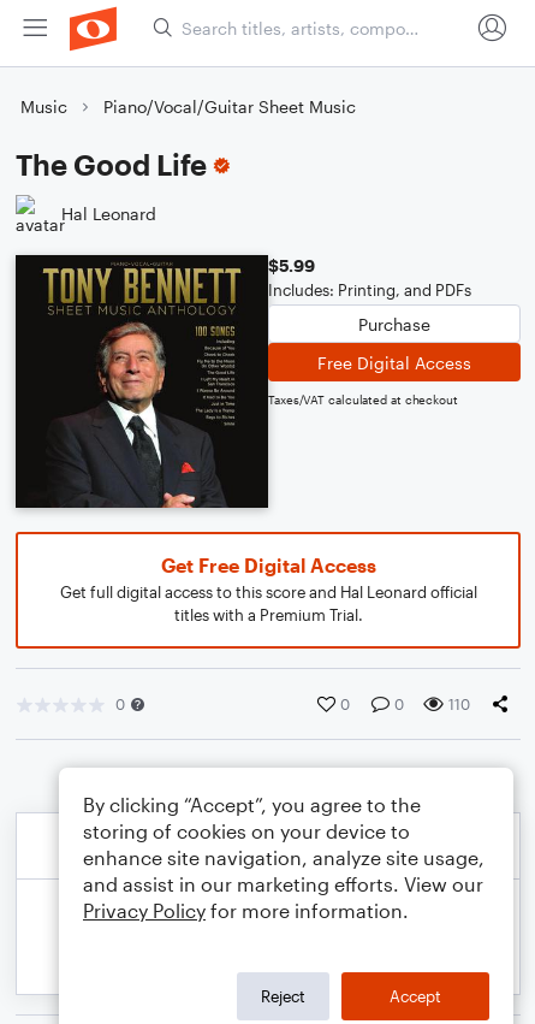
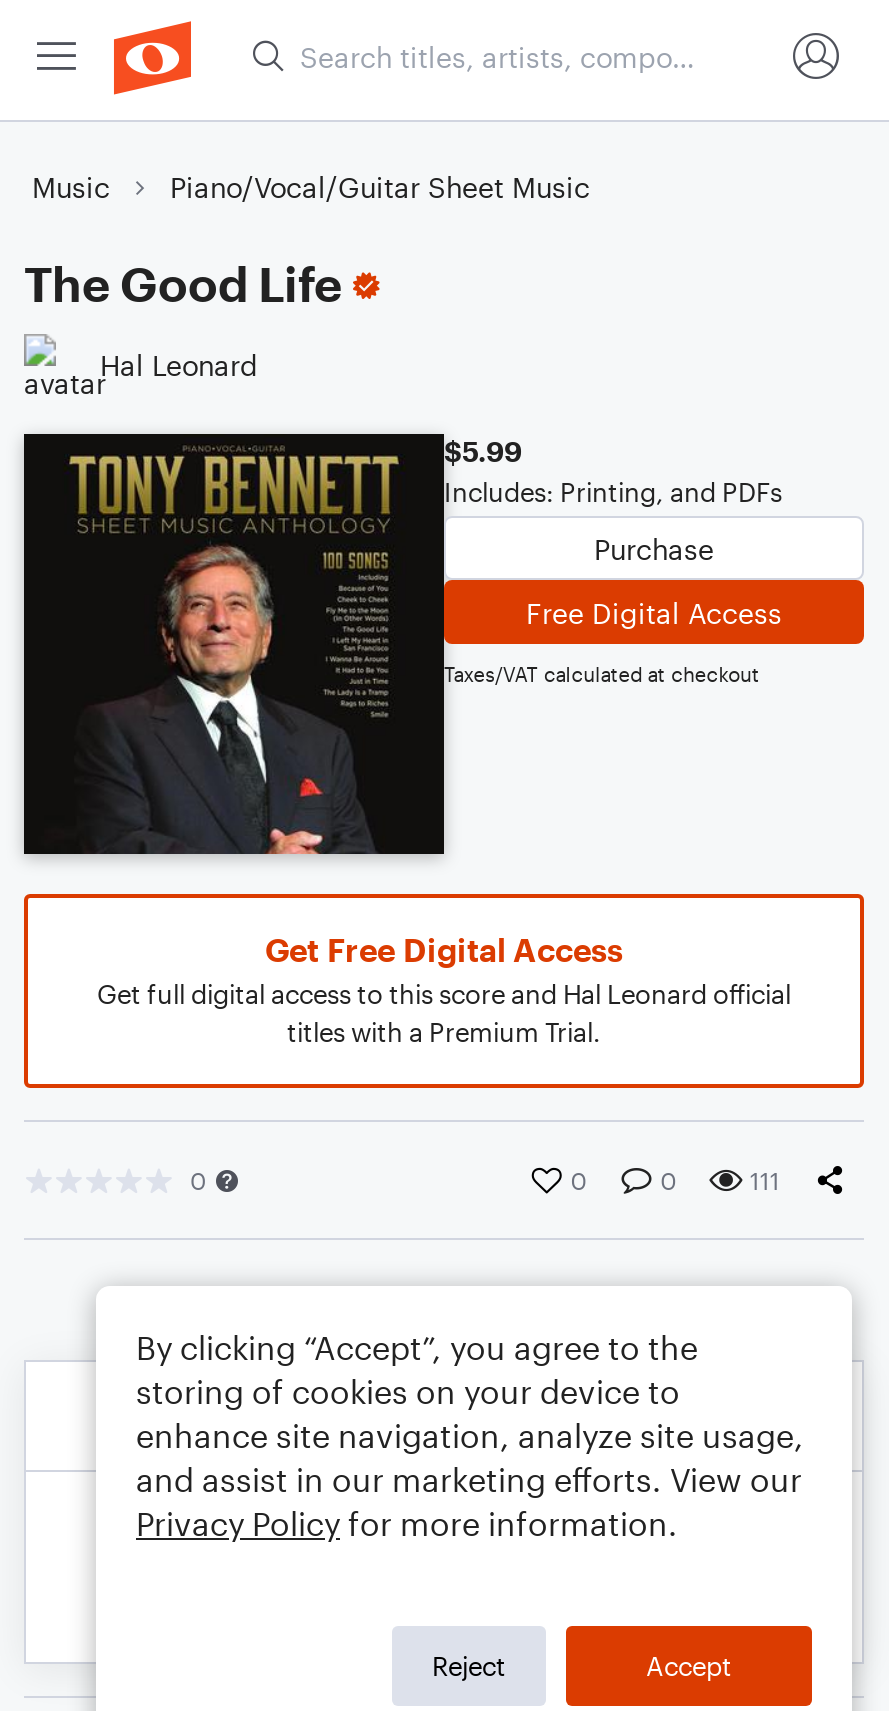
[448,695,470,712] 110 -> [750,1165,780,1193] 111

